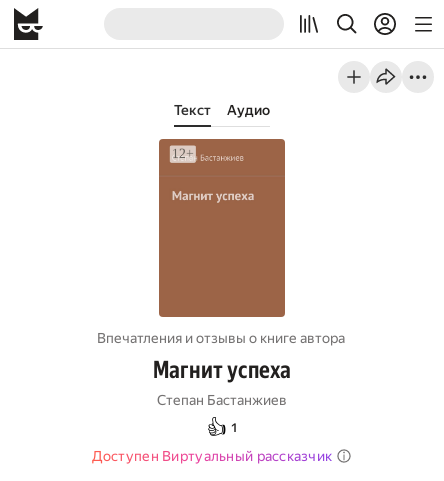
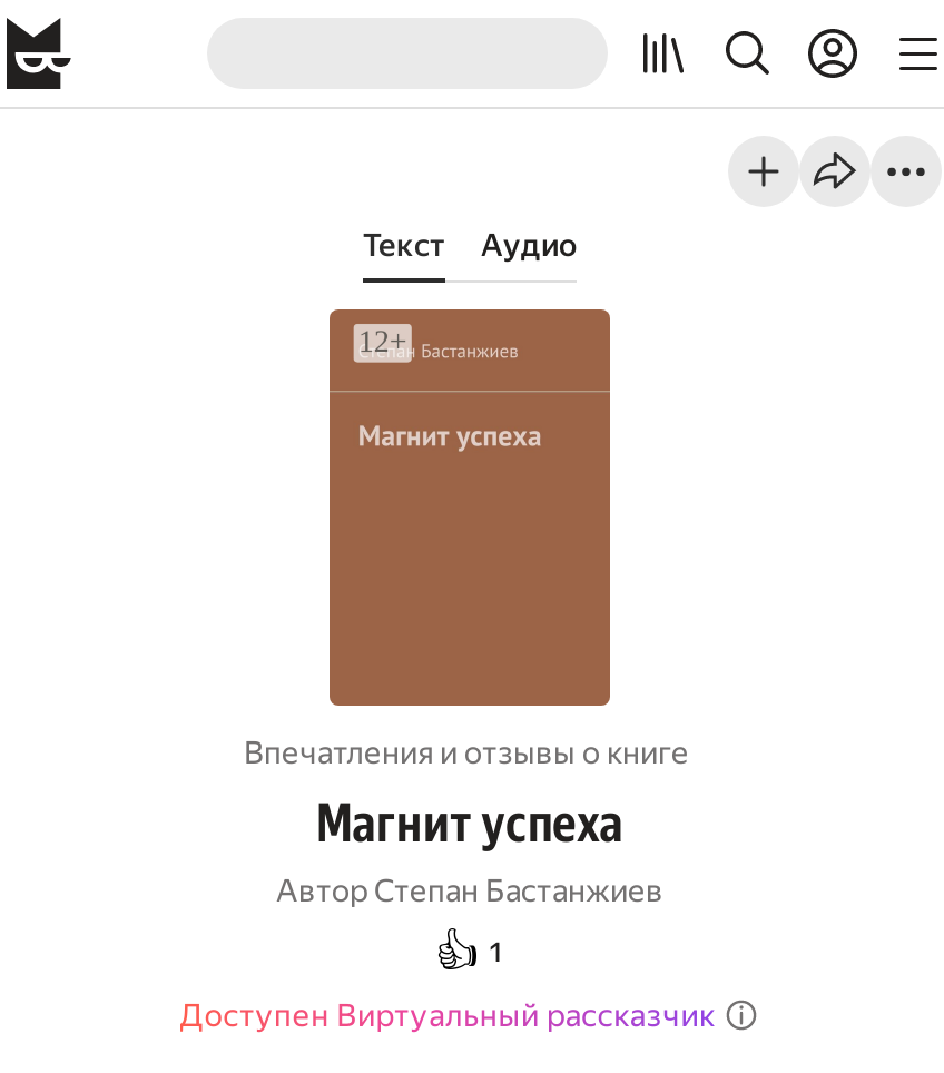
[96,330,344,346] Впечатления и отзывы о книге автора -> [244,735,689,770] Впечатления и отзывы о книге
[157,392,287,408] Степан Бастанжиев -> [276,873,663,908] Автор Степан Бастанжиев

